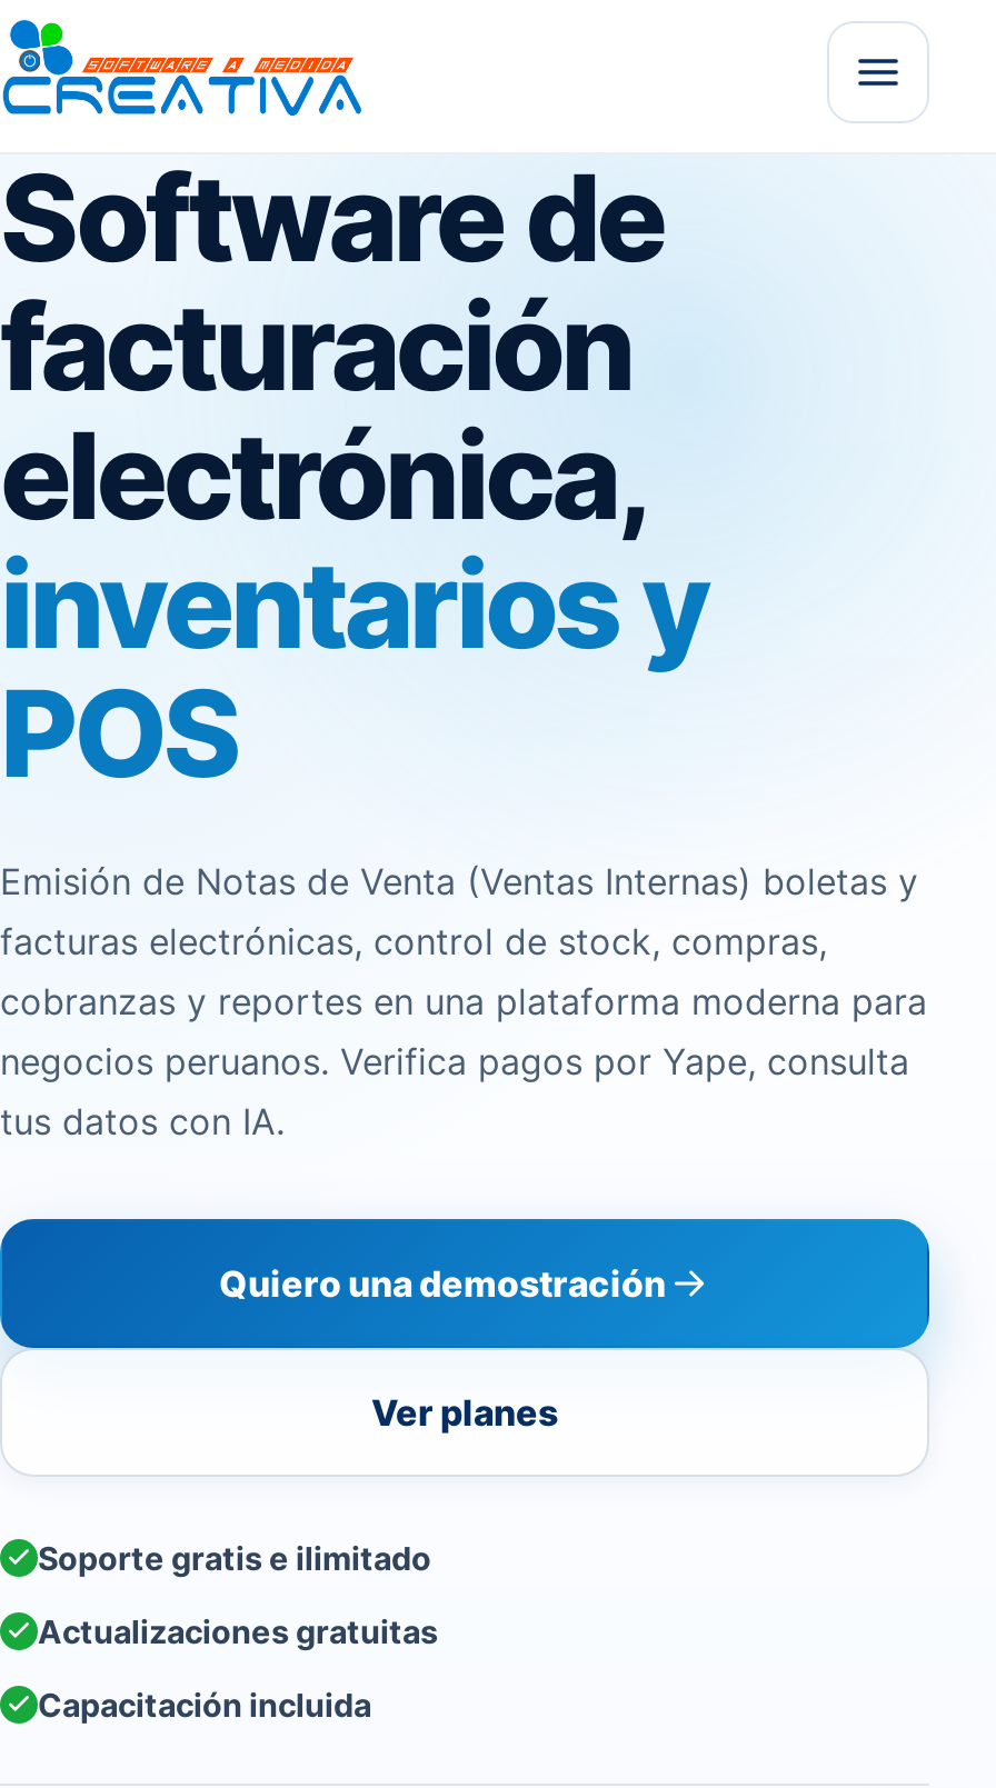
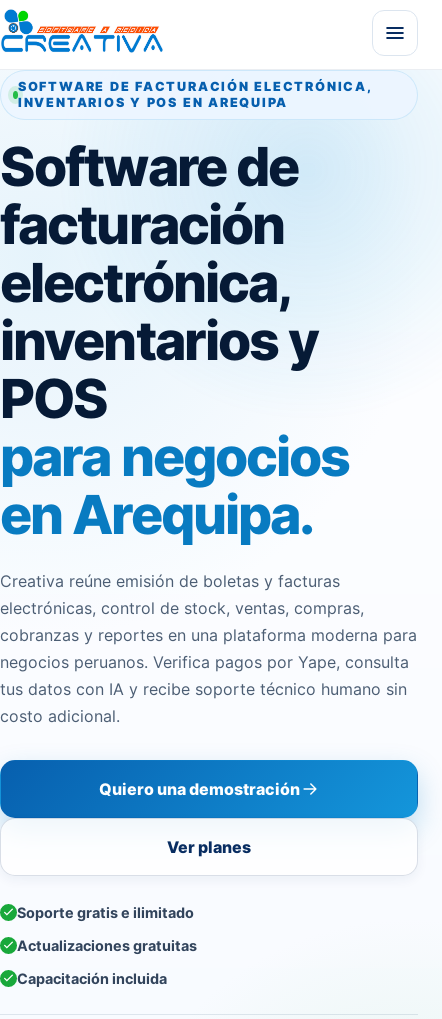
none -> [18,79,373,110] SOFTWARE DE FACTURACIÓN ELECTRÓNICA, | INVENTARIOS Y POS EN AREQUIPA
[0,859,918,963] Emisión de Notas de Venta (Ventas Internas) boletas y | facturas electrónicas, control de stock, compras, -> [0,424,364,618] para negocios | en Arequipa. | Creativa reúne emisión de boletas y facturas | electrónicas, control de stock, ventas, compras,
[0,1099,285,1143] tus datos con IA. -> [0,679,407,726] tus datos con IA y recibe soporte técnico humano sin | costo adicional.

